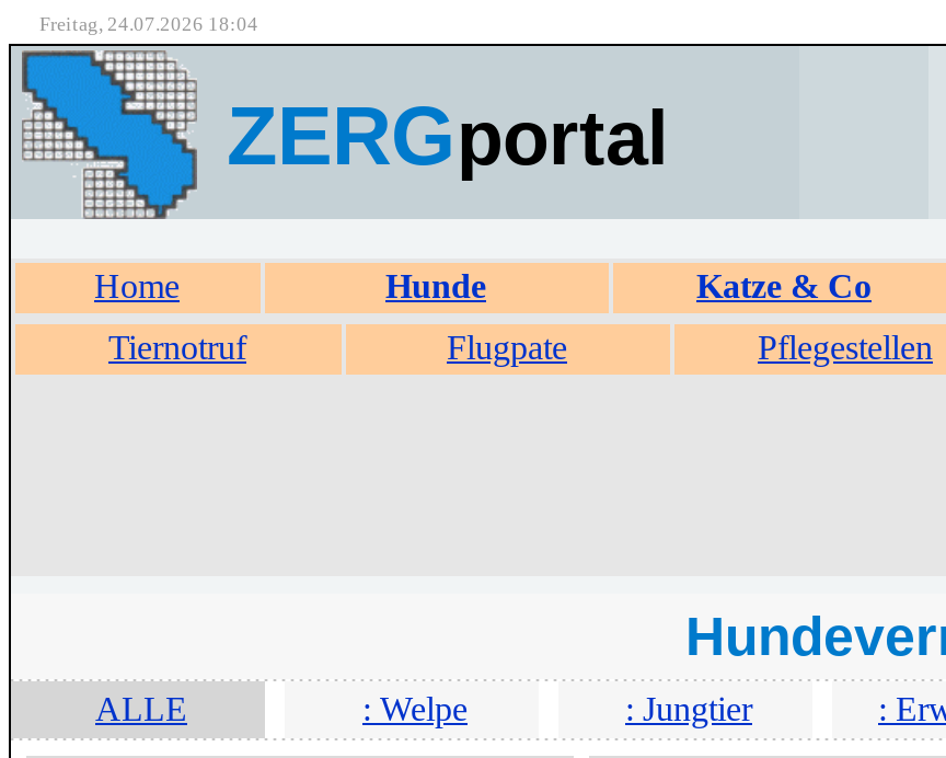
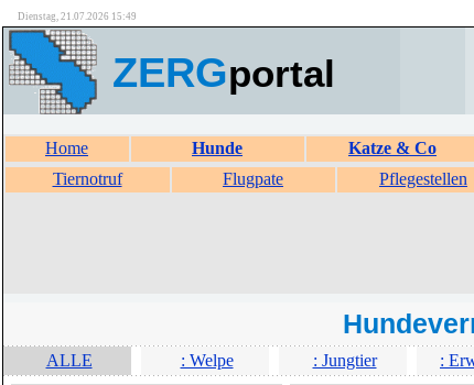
[31,13,258,35] Freitag, 24.07.2026 18:04 -> [13,11,137,22] Dienstag, 21.07.2026 15:49

